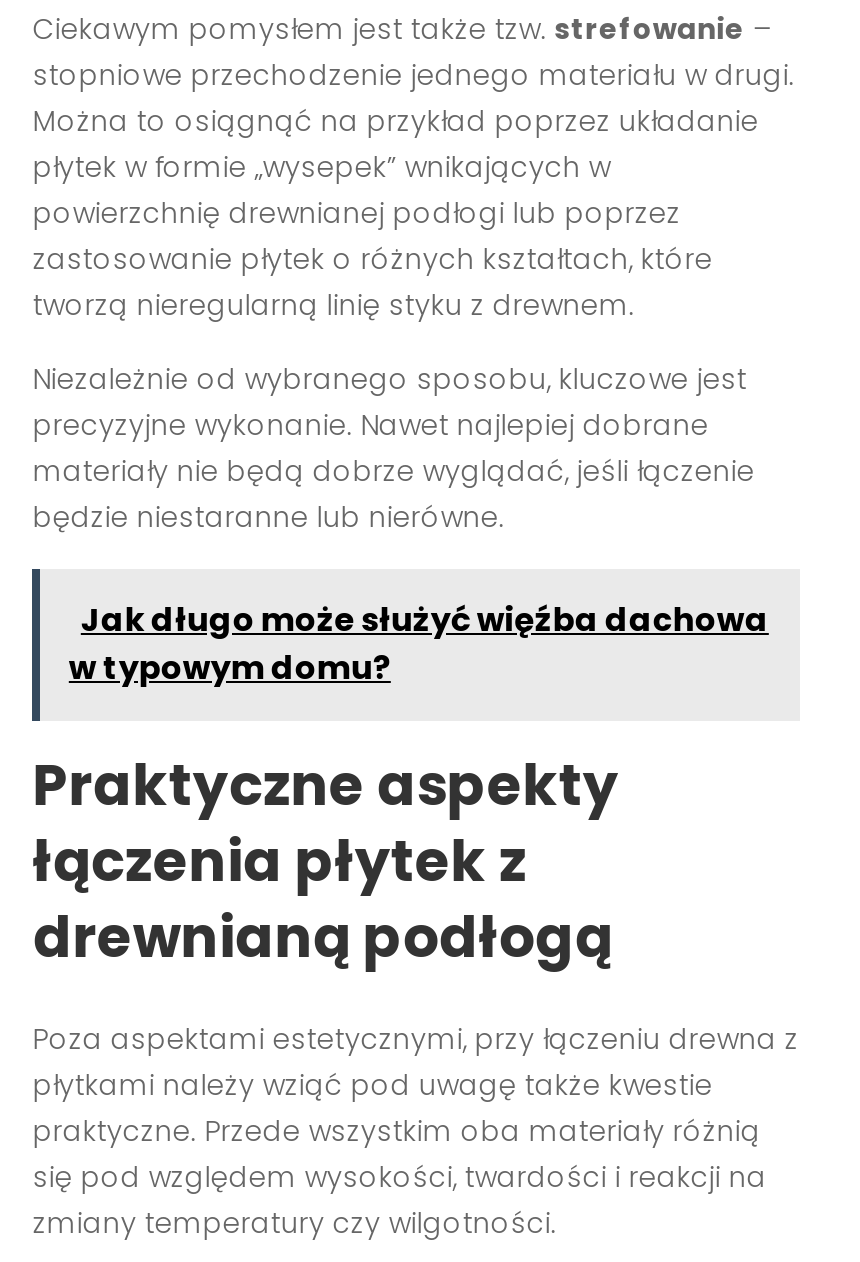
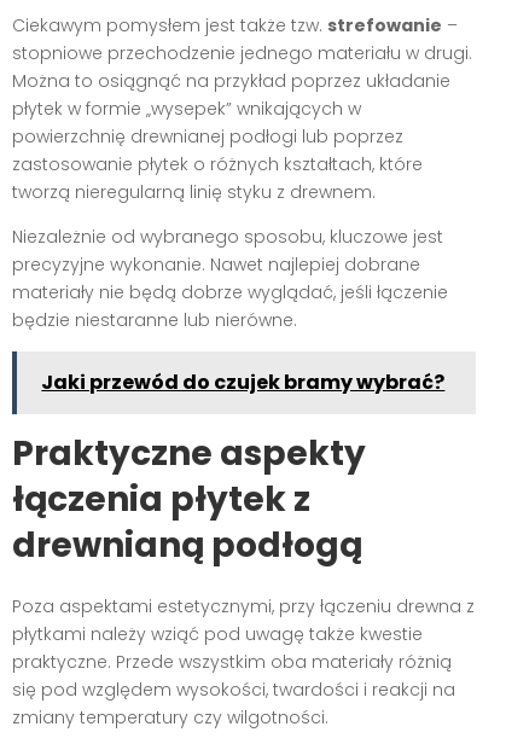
[69,598,769,692] Jak długo może służyć więźba dachowa | w typowym domu? -> [42,369,445,397] Jaki przewód do czujek bramy wybrać?

